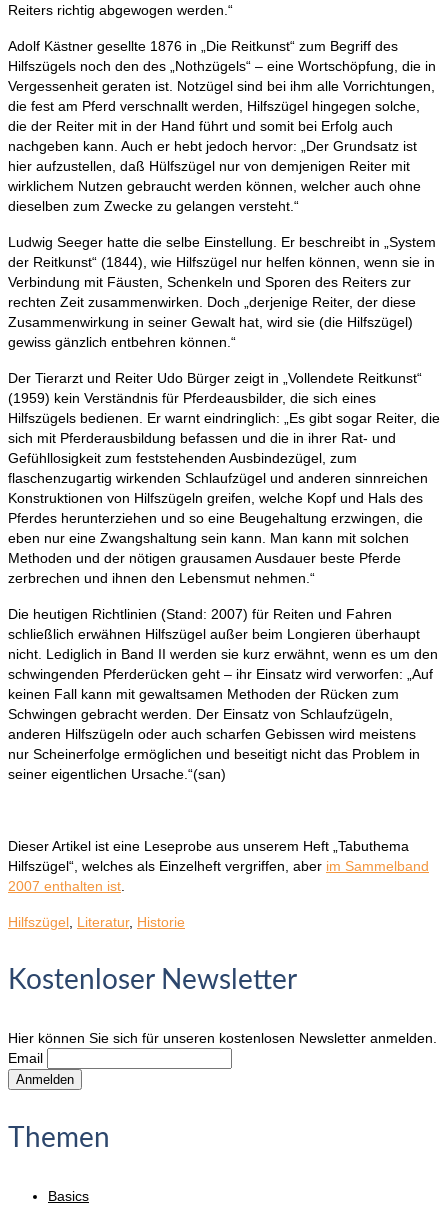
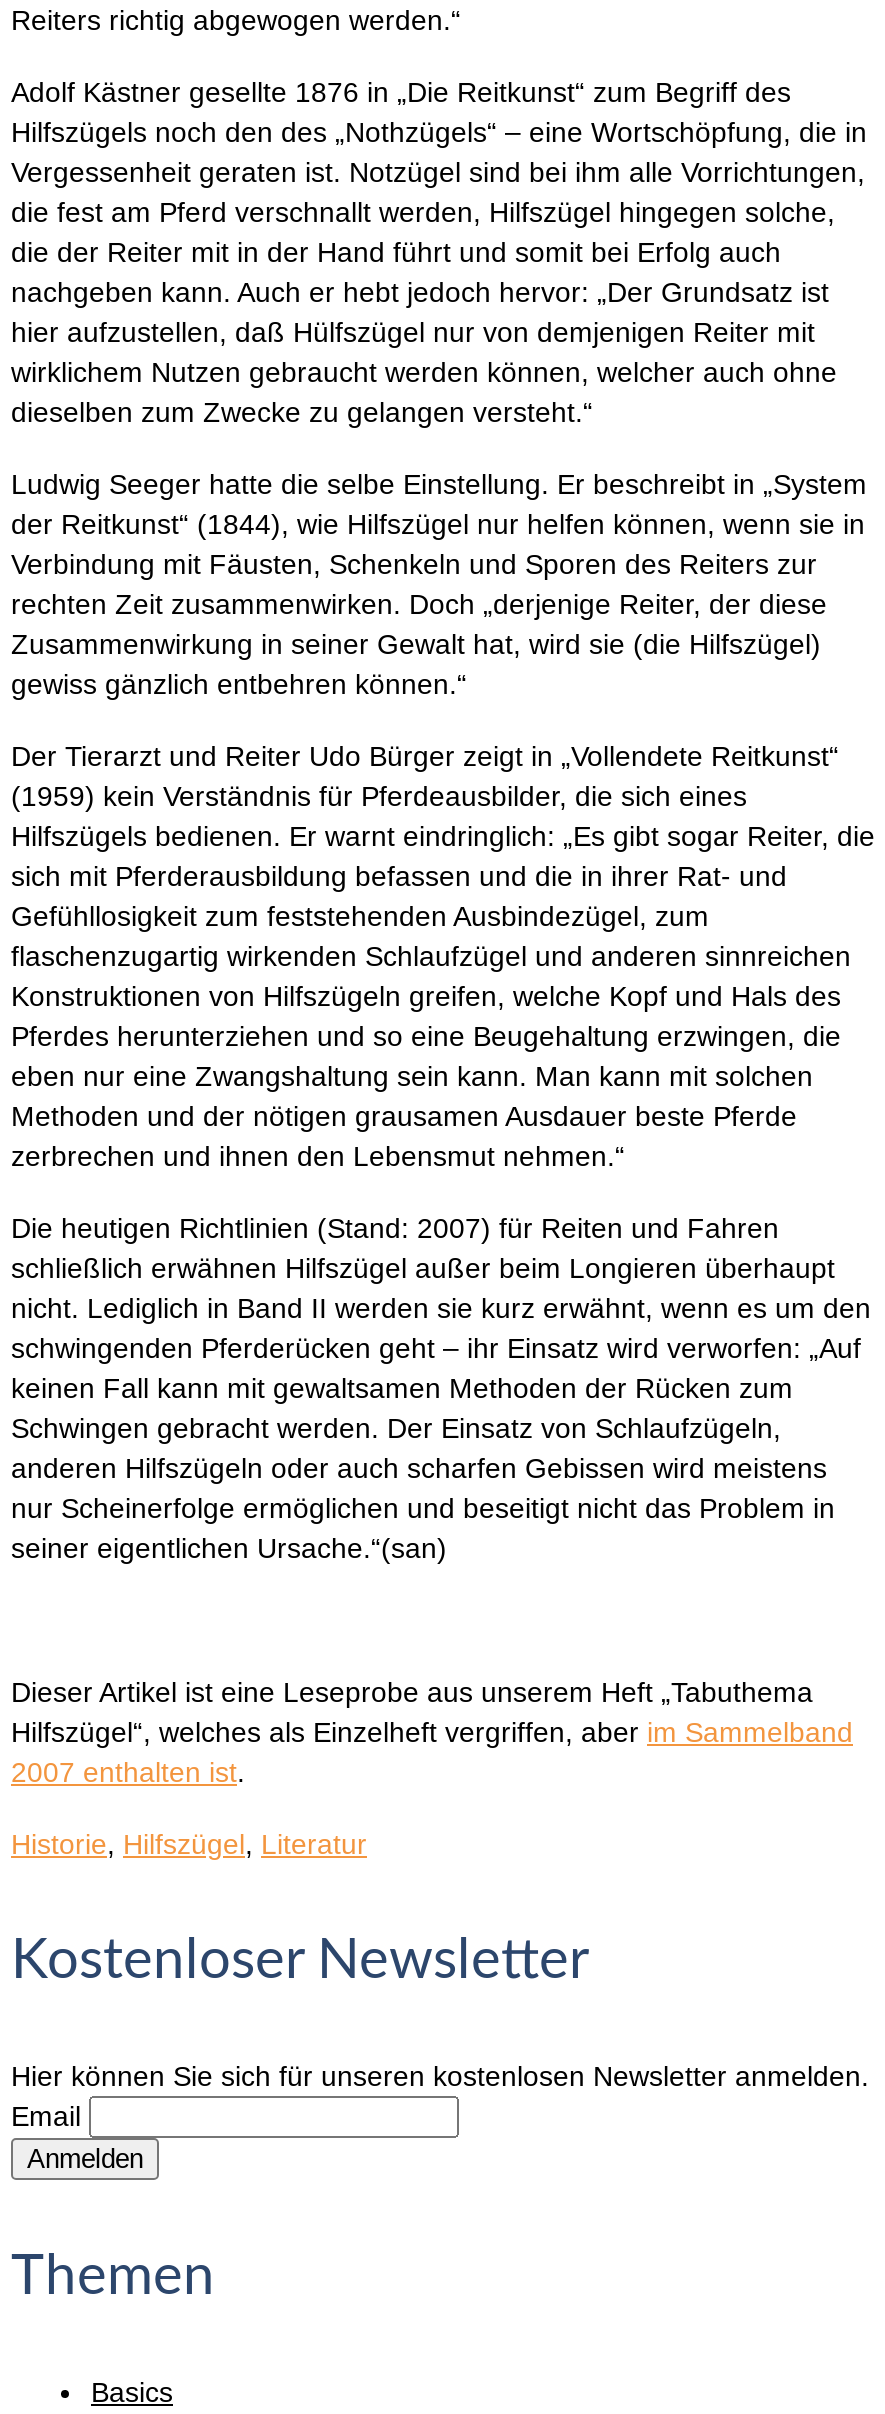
[8,914,185,930] Hilfszügel, Literatur, Historie -> [11,1829,367,1861] Historie, Hilfszügel, Literatur

